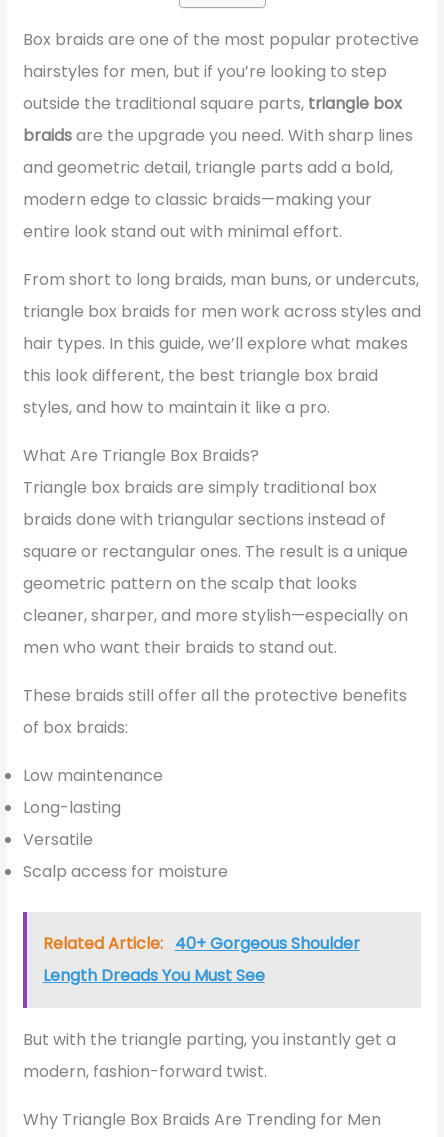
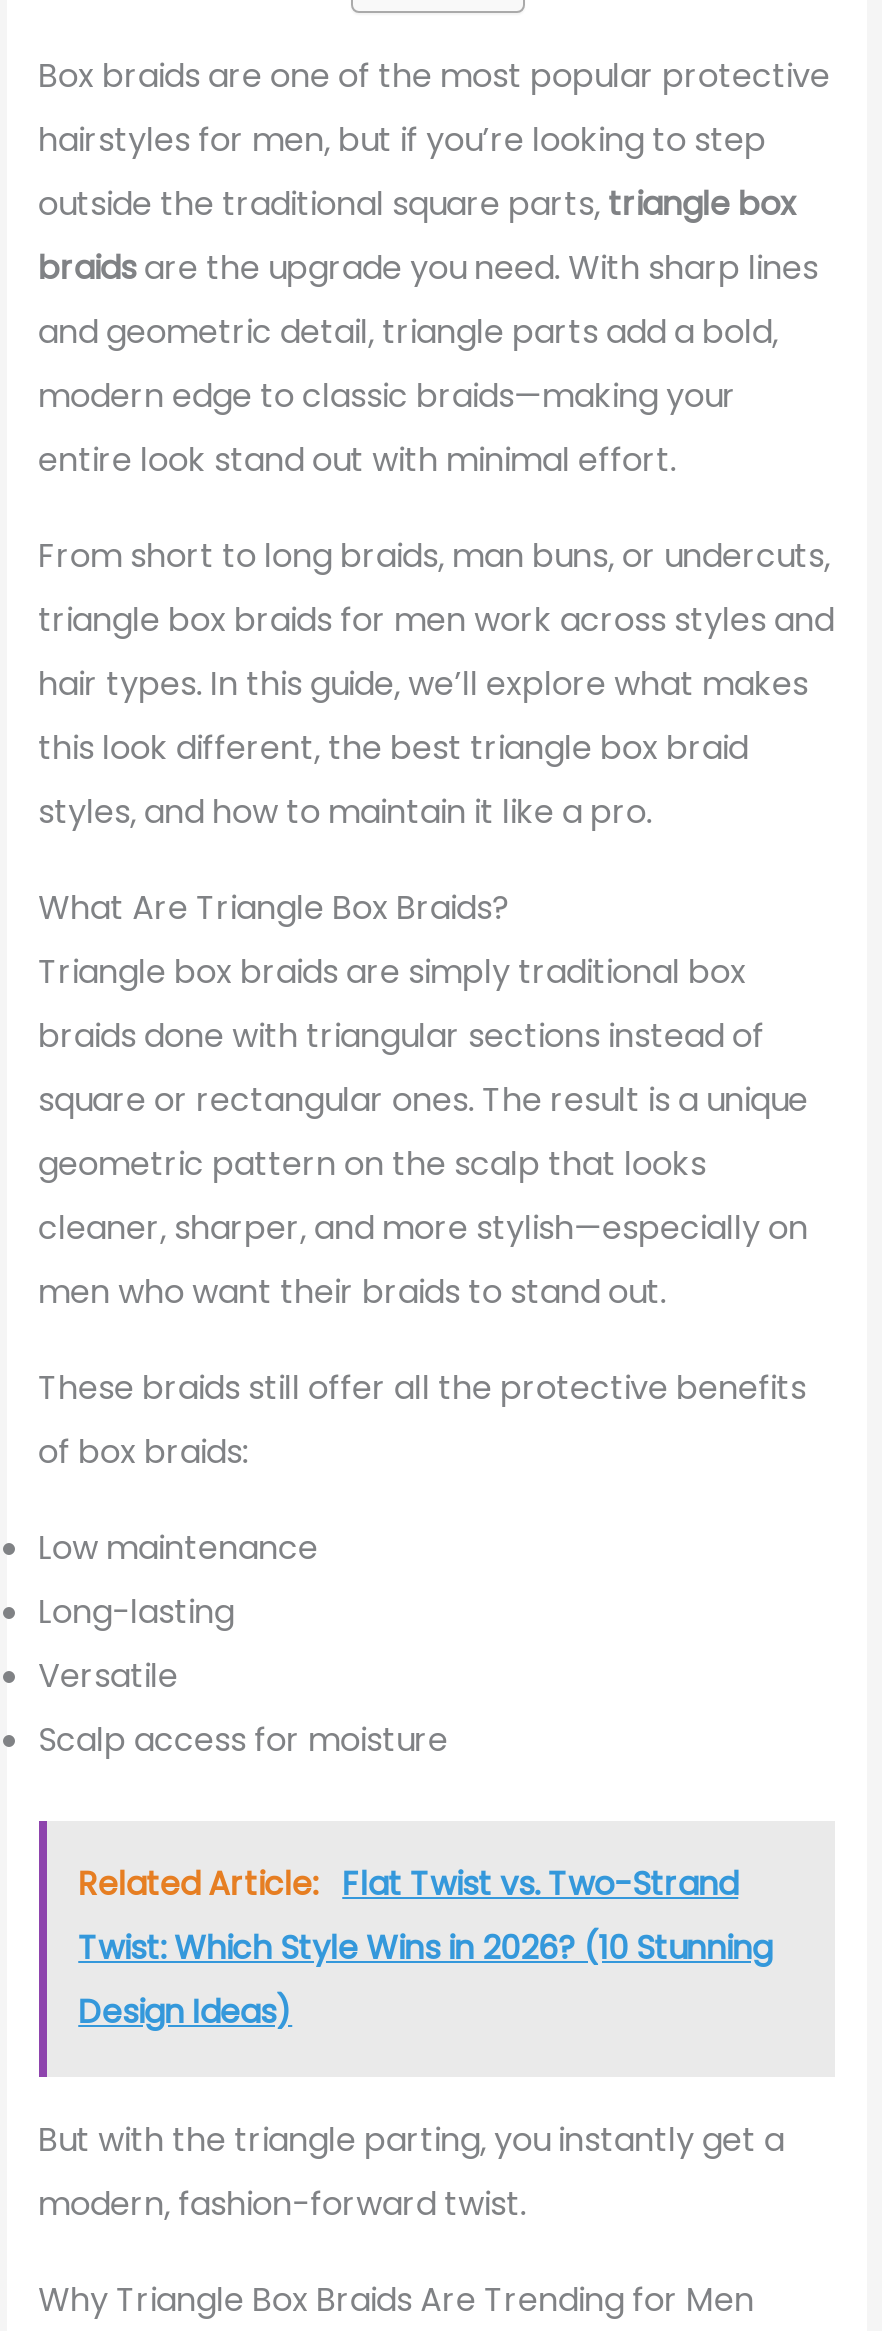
[43,932,360,987] Related Article: 40+ Gorgeous Shoulder | Length Dreads You Must See -> [78,1860,772,2034] Related Article: Flat Twist vs. Two-Strand | Twist: Which Style Wins in 2026? (10 Stunning | Design Ideas)

